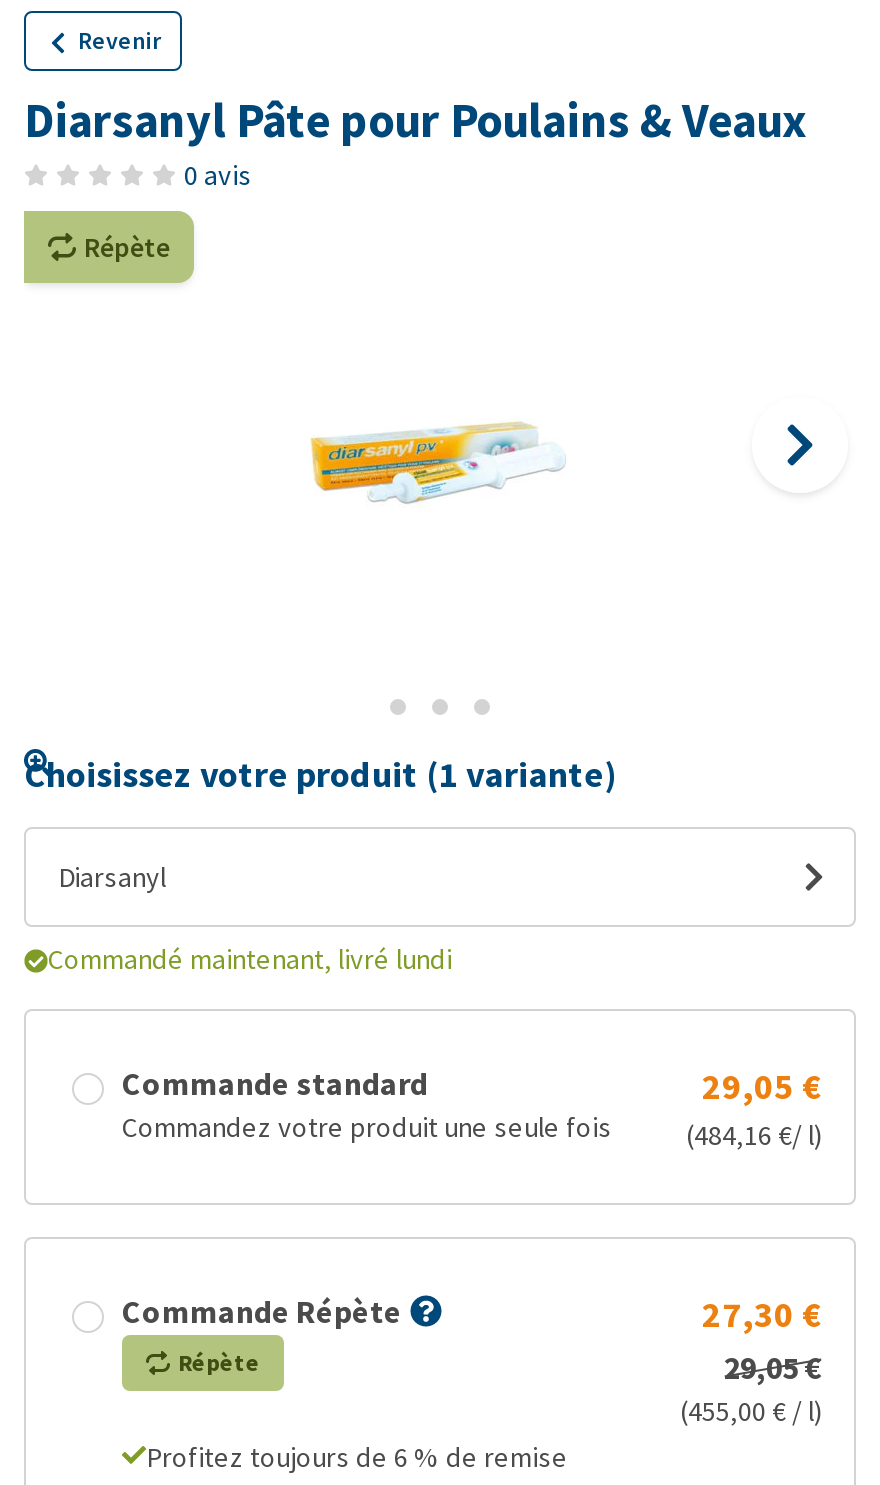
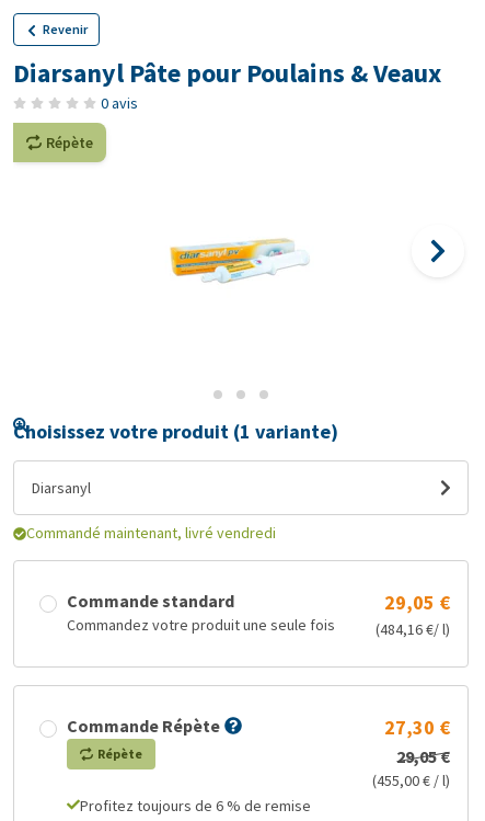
[48,941,452,977] Commandé maintenant, livré lundi -> [26,523,276,543] Commandé maintenant, livré vendredi

